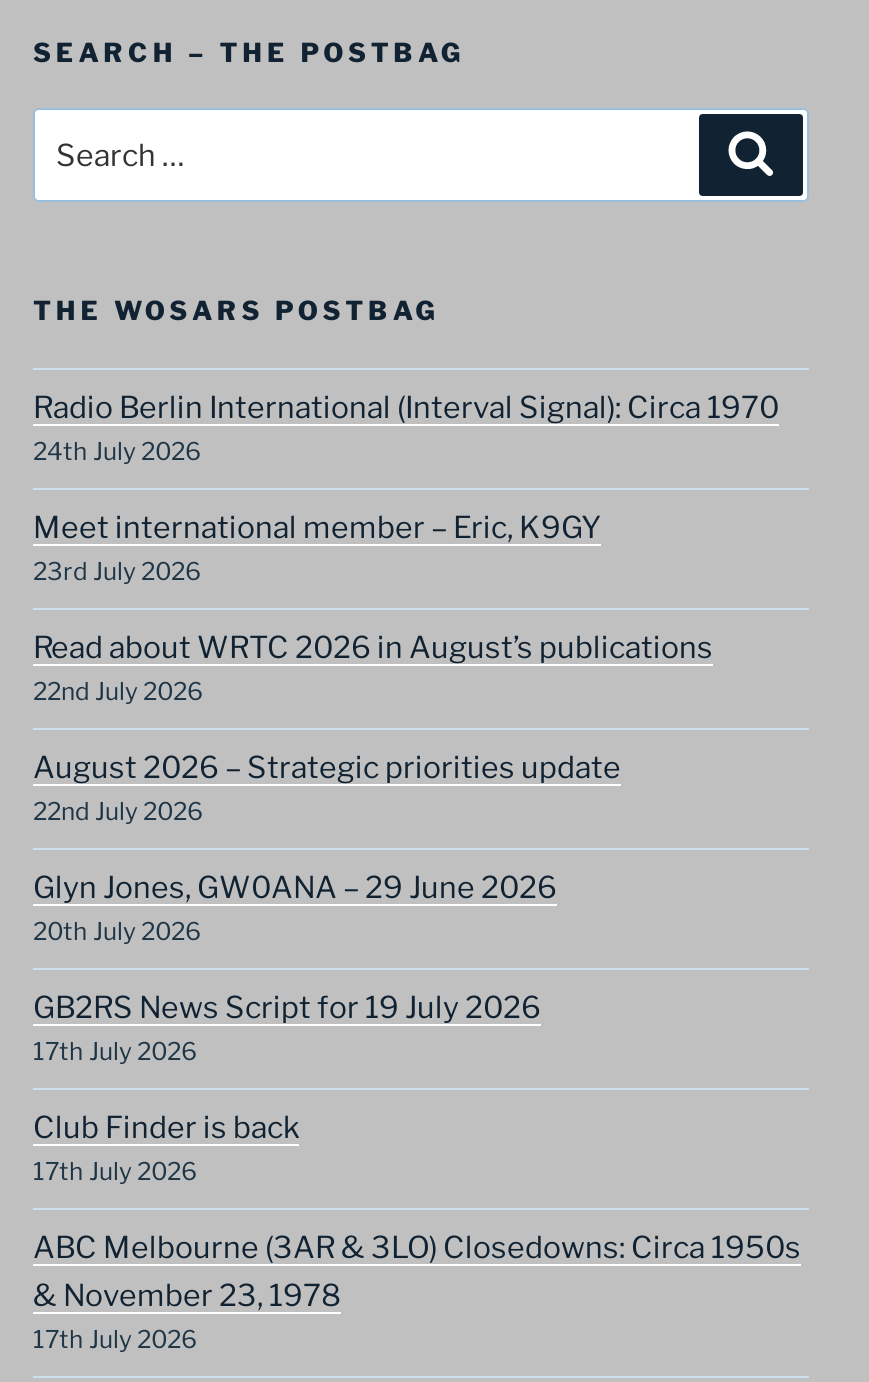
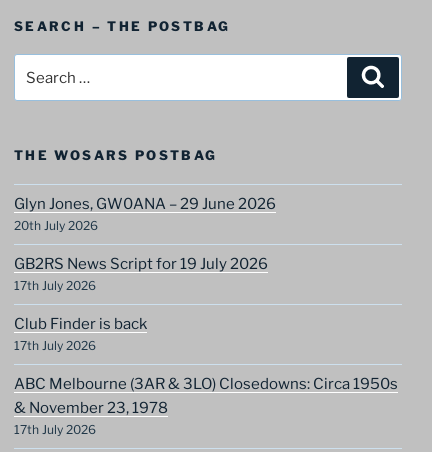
[33,390,779,826] Radio Berlin International (Interval Signal): Circa 1970 | 24th July 2026 | Meet international member – Eric, K9GY | 23rd July 2026 | Read about WRTC 2026 in August’s publications | 22nd July 2026 | August 2026 – Strategic priorities update | 22nd July 2026 -> none

